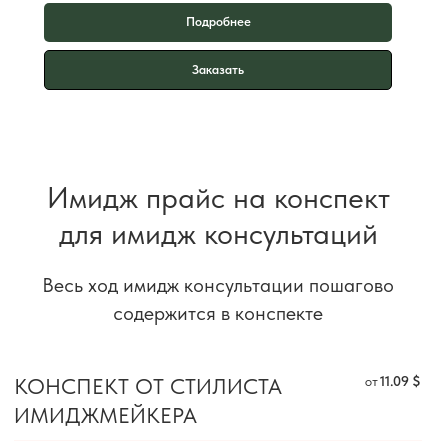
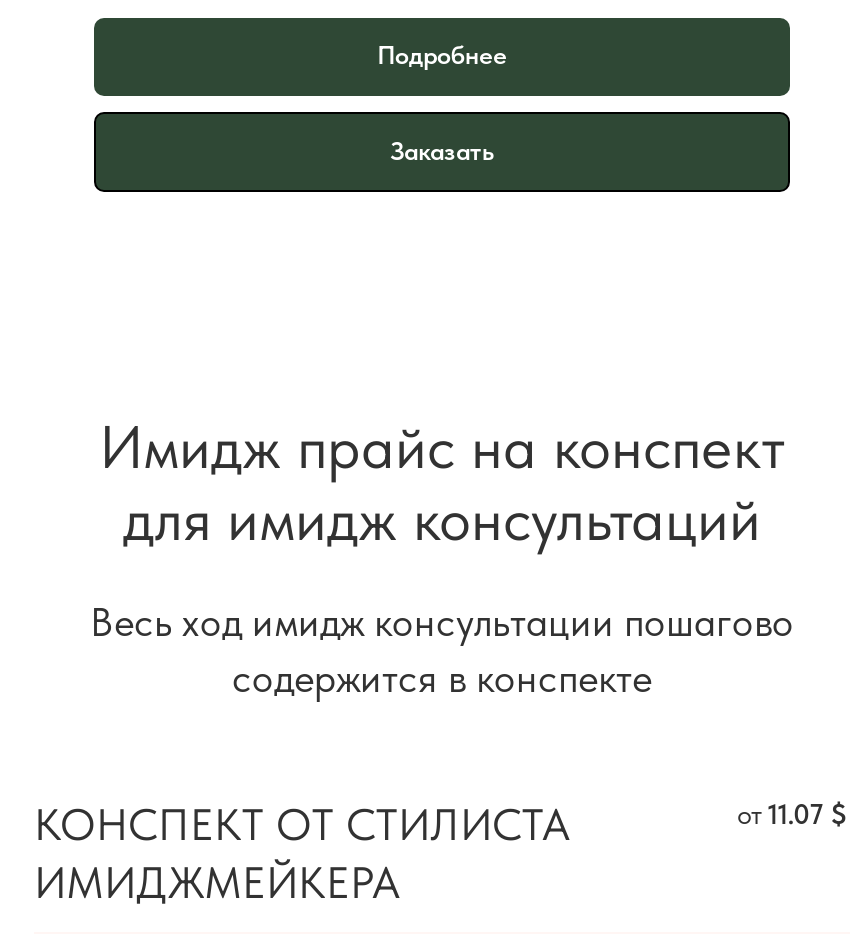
[364,373,420,389] от 11.09 $ -> [737,798,846,830] от 11.07 $

